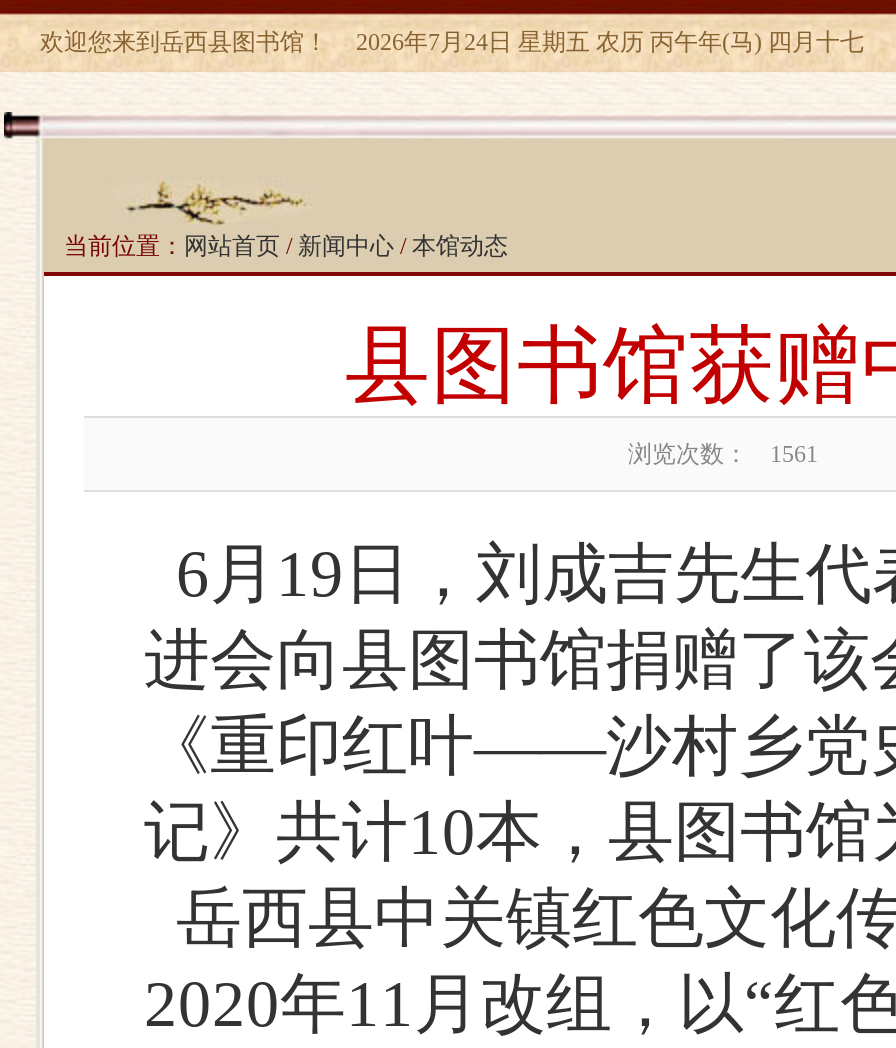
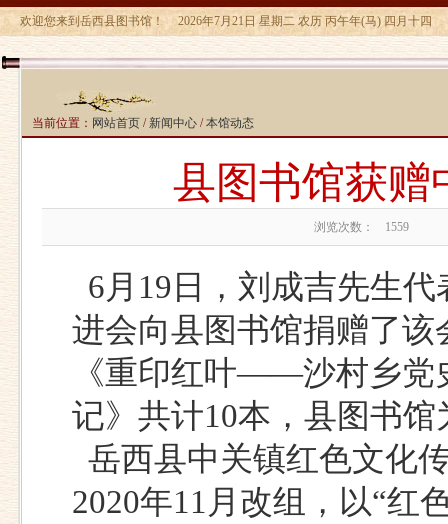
[356,28,864,56] 2026年7月24日 星期五 农历 丙午年(马) 四月十七 -> [178,14,432,28] 2026年7月21日 星期二 农历 丙午年(马) 四月十四
[628,440,818,468] 浏览次数： 1561 -> [314,220,409,234] 浏览次数： 1559

